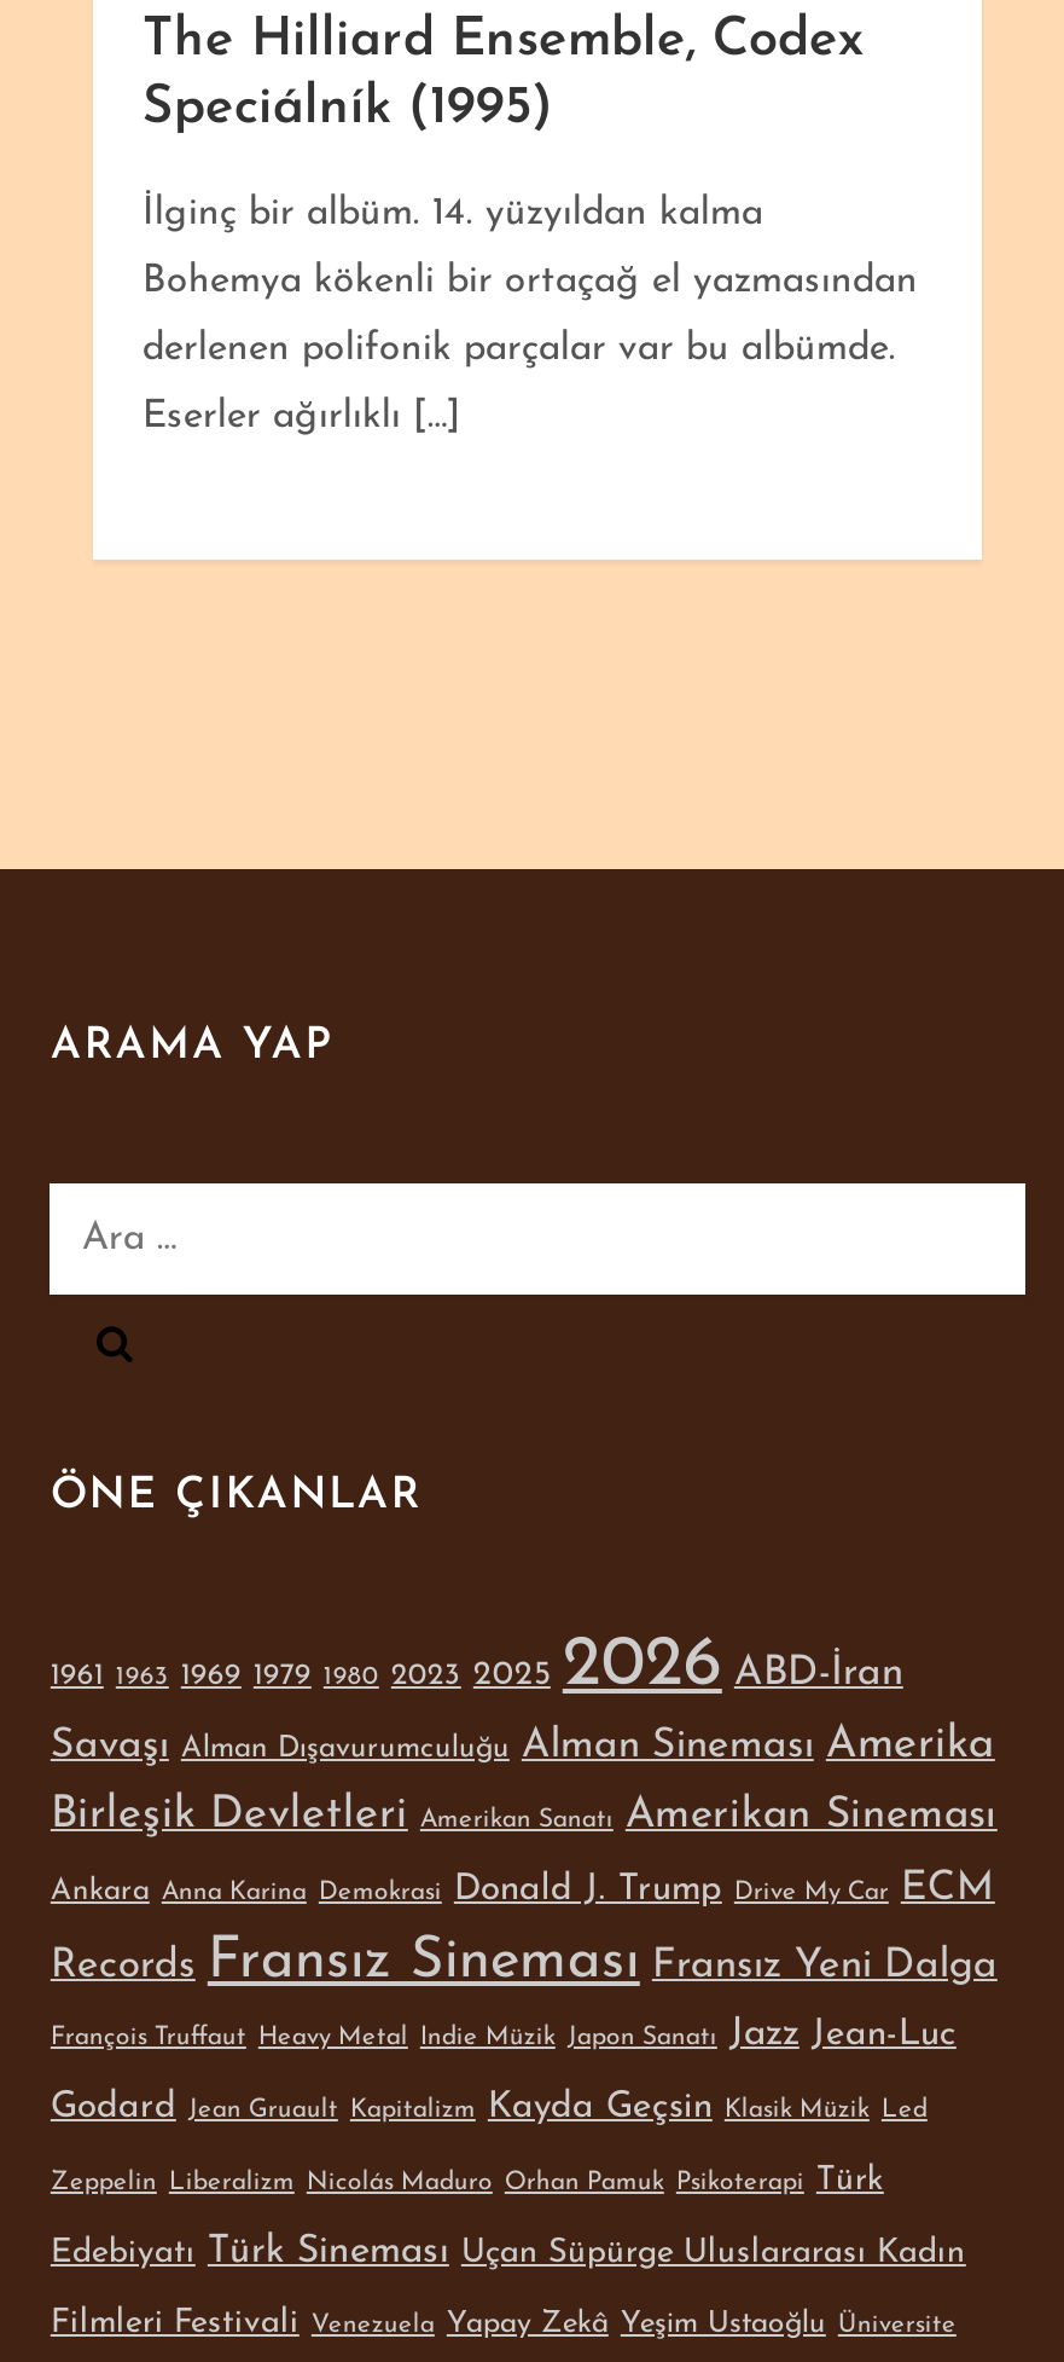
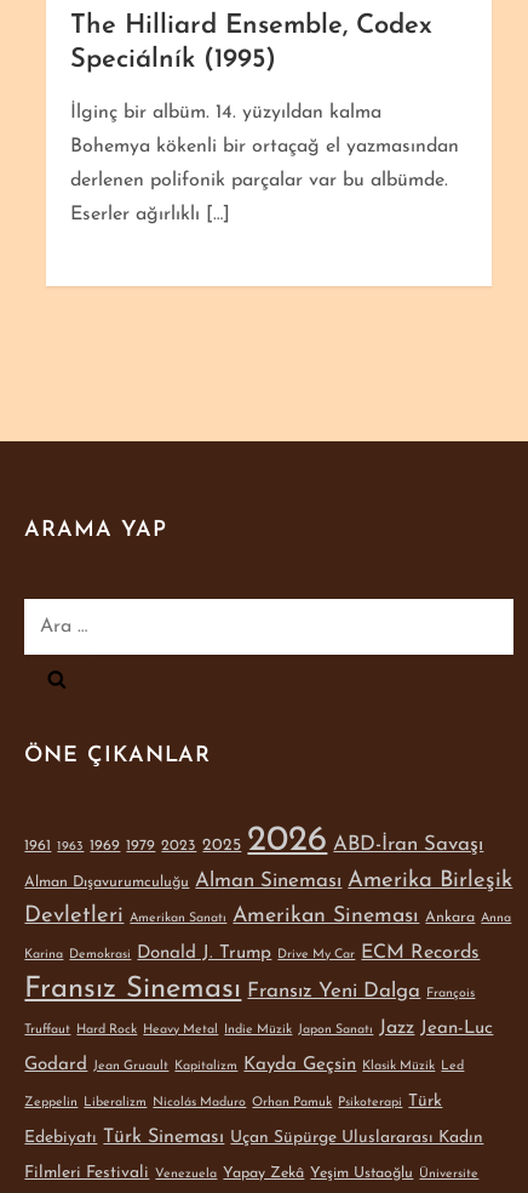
[50,1631,997,2054] 1961 1963 1969 1979 1980 2023 2025 2026 ABD-İran | Savaşı Alman Dışavurumculuğu Alman Sineması Amerika | Birleşik Devletleri Amerikan Sanatı Amerikan Sineması | Ankara Anna Karina Demokrasi Donald J. Trump Drive My Car ECM | Records Fransız Sineması Fransız Yeni Dalga | François Truffaut Heavy Metal Indie Müzik Japon Sanatı Jazz Jean-Luc -> [25,823,513,1038] 1961 1963 1969 1979 2023 2025 2026 ABD-İran Savaşı | Alman Dışavurumculuğu Alman Sineması Amerika Birleşik | Devletleri Amerikan Sanatı Amerikan Sineması Ankara Anna | Karina Demokrasi Donald J. Trump Drive My Car ECM Records | Fransız Sineması Fransız Yeni Dalga François | Truffaut Hard Rock Heavy Metal Indie Müzik Japon Sanatı Jazz Jean-Luc

